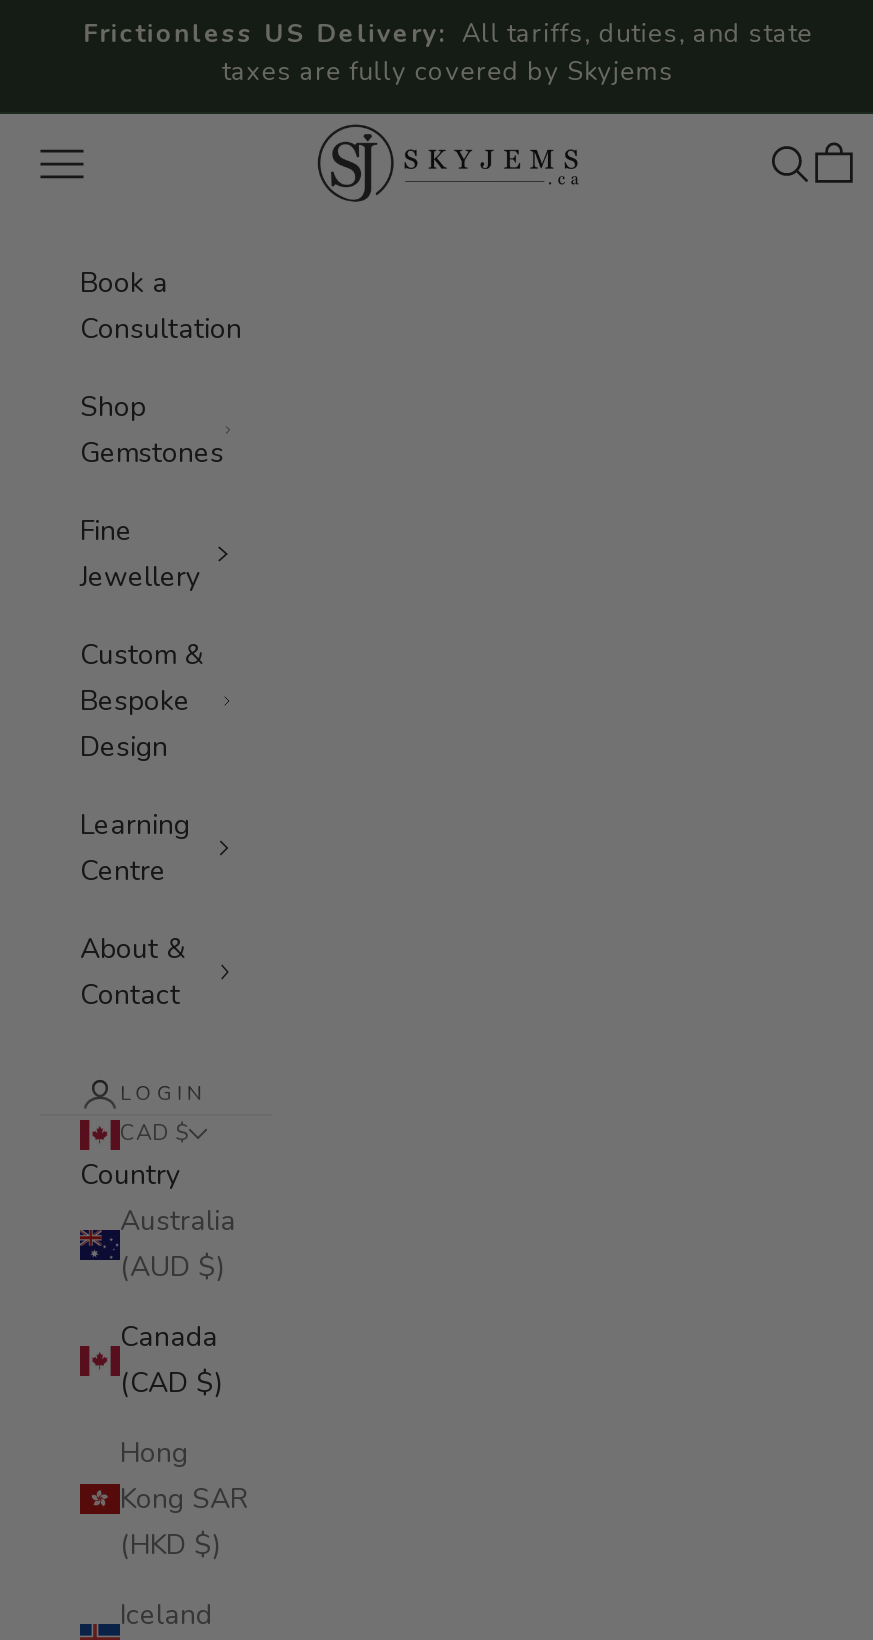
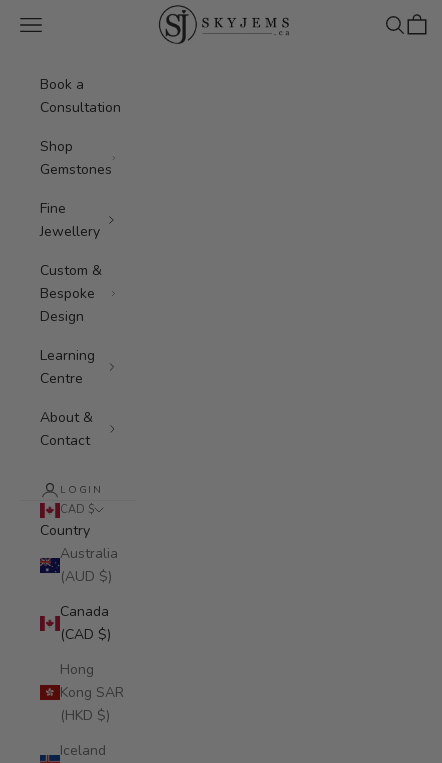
[83,16,813,90] Frictionless US Delivery: All tariffs, duties, and state | taxes are fully covered by Skyjems -> none

